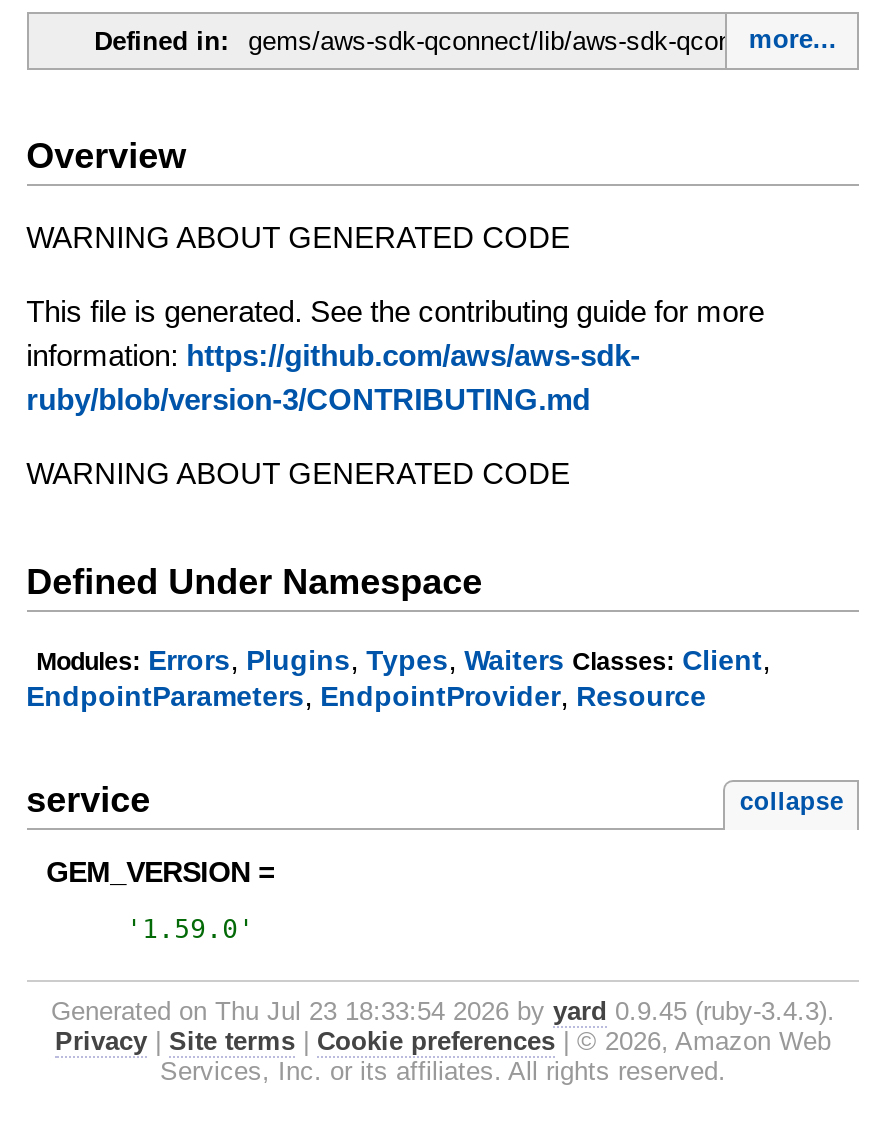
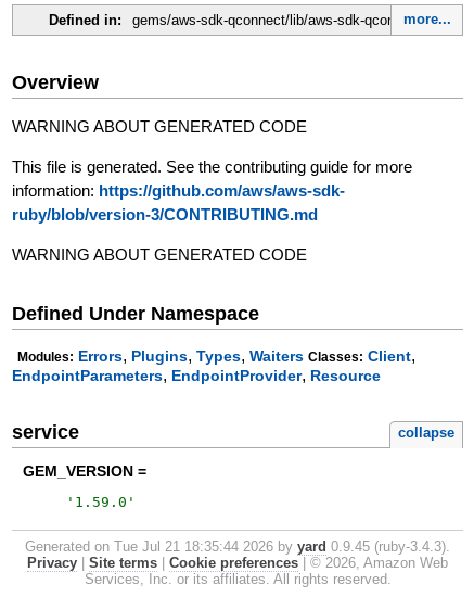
[51,996,835,1026] Generated on Thu Jul 23 18:33:54 2026 by yard 0.9.45 (ruby-3.4.3). -> [25,538,450,555] Generated on Tue Jul 21 18:35:44 2026 by yard 0.9.45 (ruby-3.4.3).

